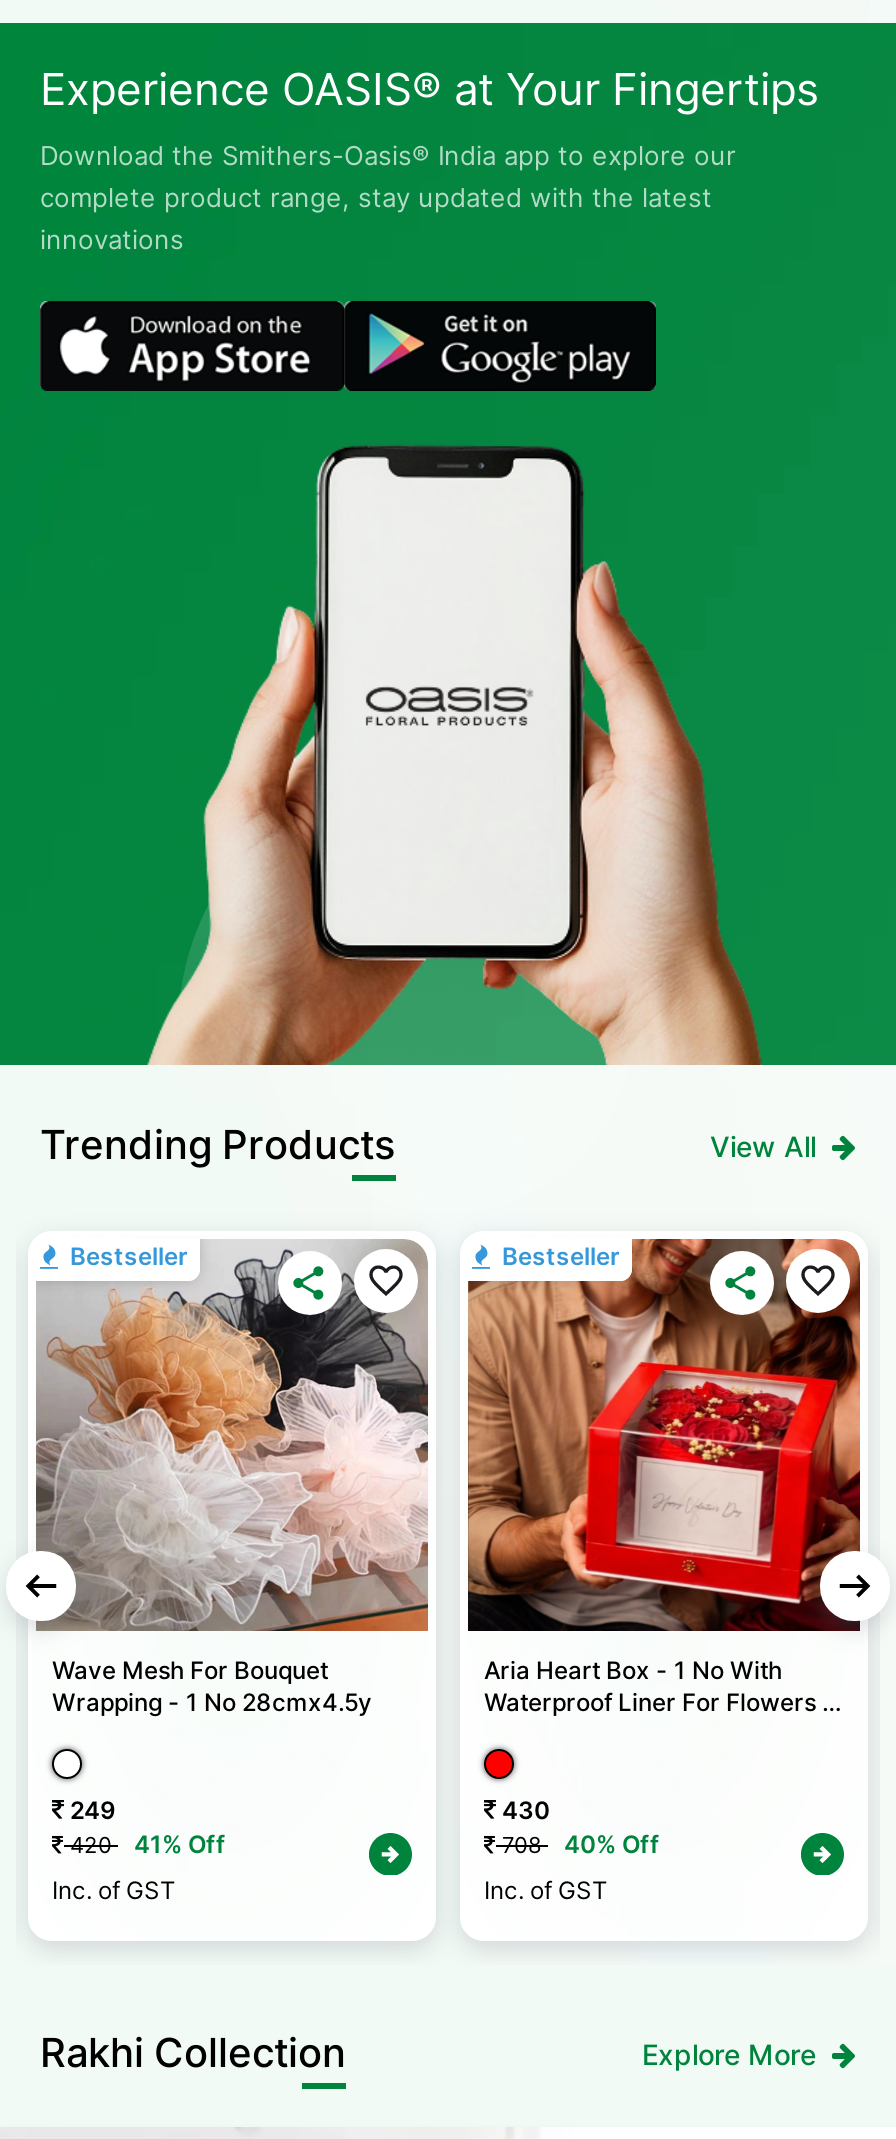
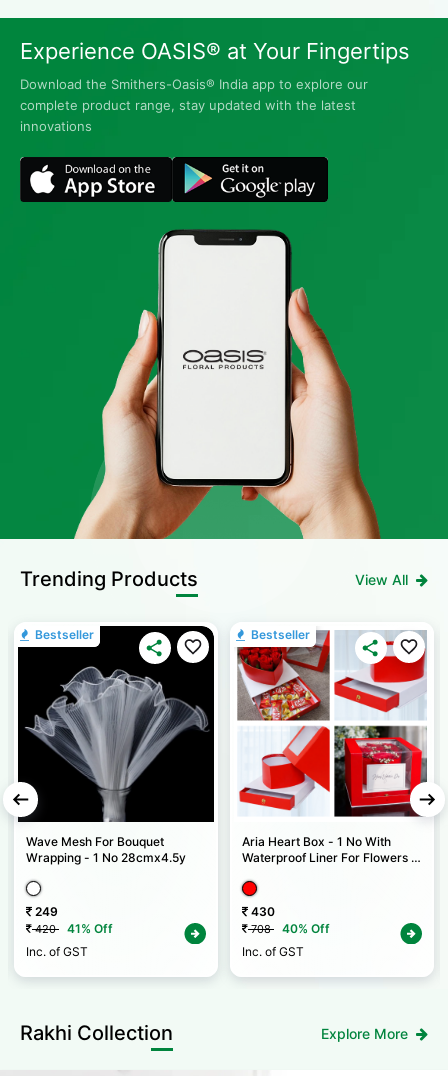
[34,1239,430,1633] [image] -> [17,625,215,823] [image]
[466,1237,862,1633] [image] -> [234,626,430,822] [image]

